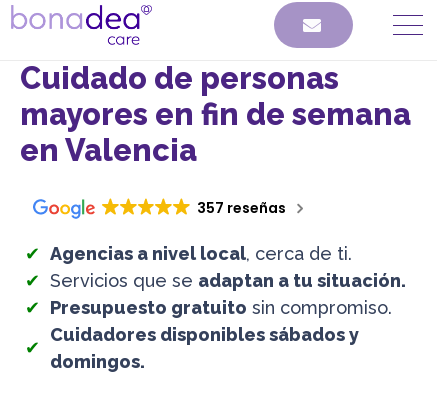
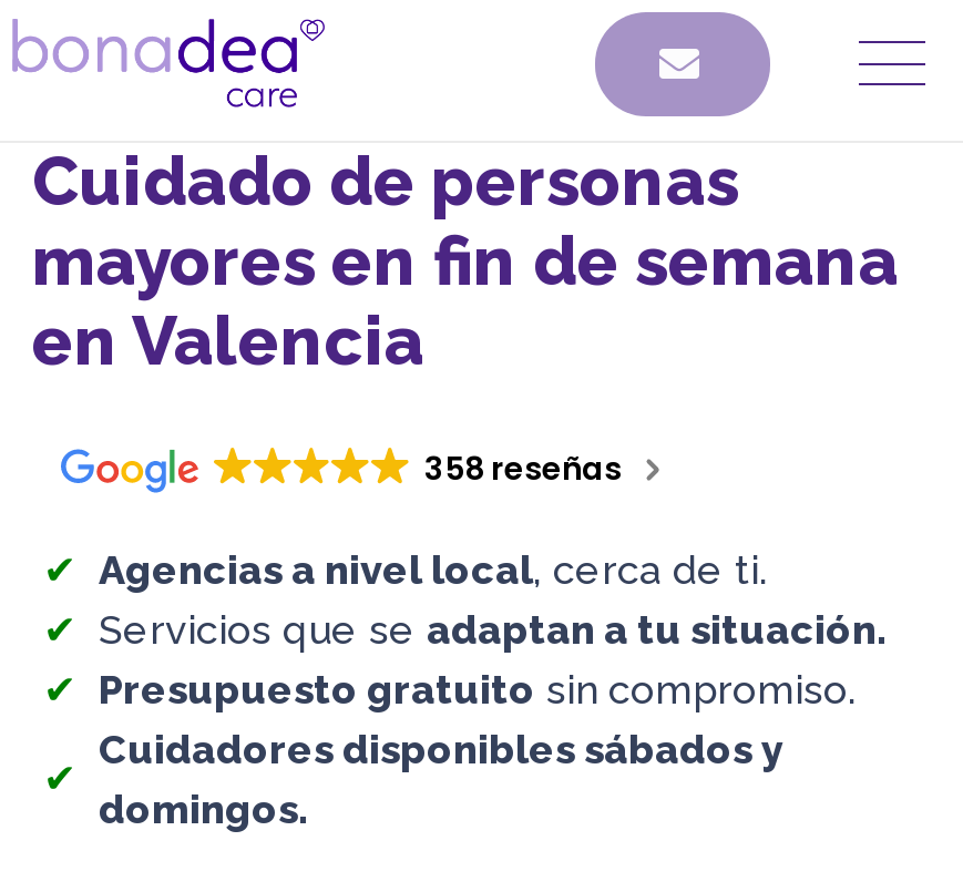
[197,198,286,218] 357 reseñas -> [424,447,622,491] 358 reseñas

